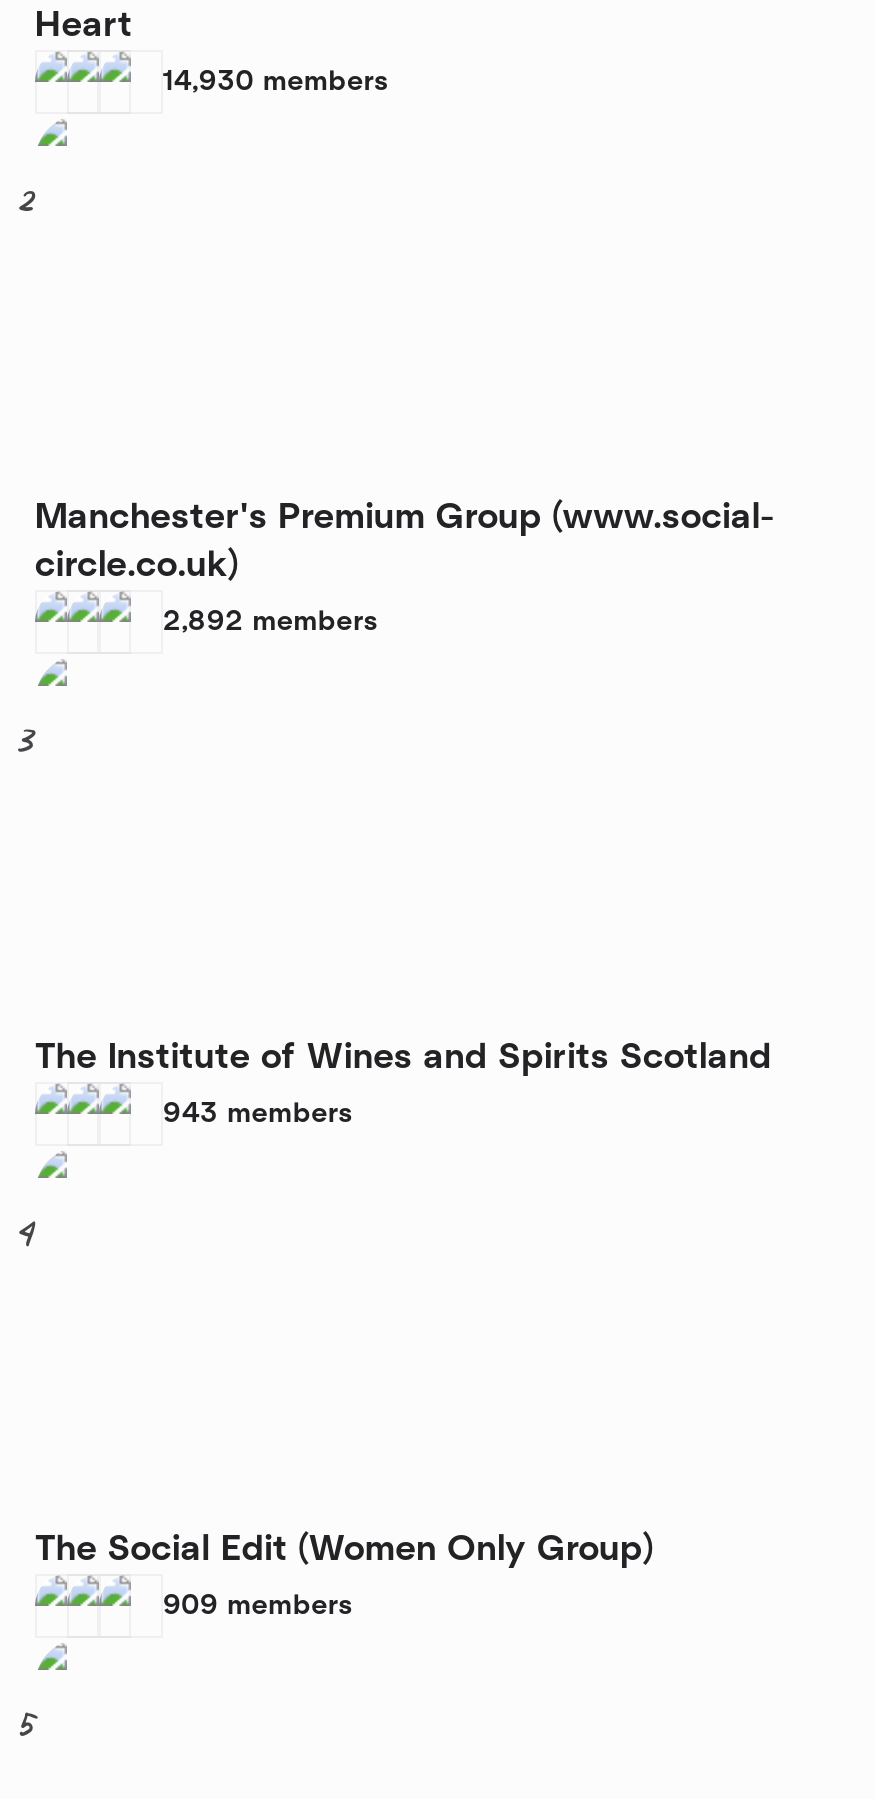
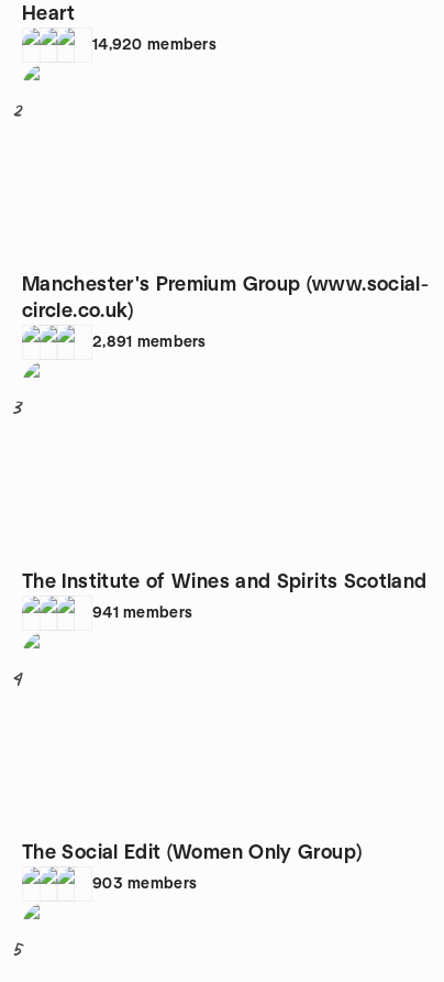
[163,68,389,96] 14,930 members -> [92,37,216,53] 14,920 members
[163,608,378,636] 2,892 members -> [92,335,206,350] 2,891 members
[163,1100,353,1128] 943 members -> [92,605,192,621] 941 members
[163,1592,353,1620] 909 members -> [92,876,197,892] 903 members

